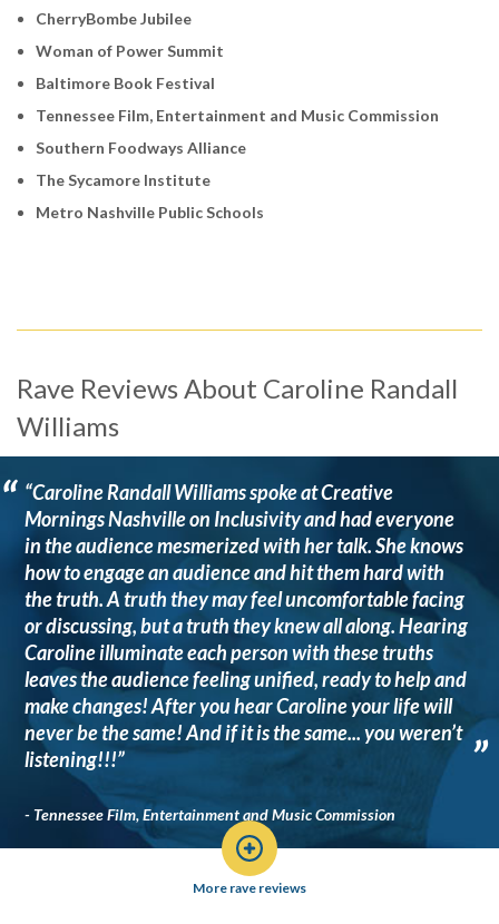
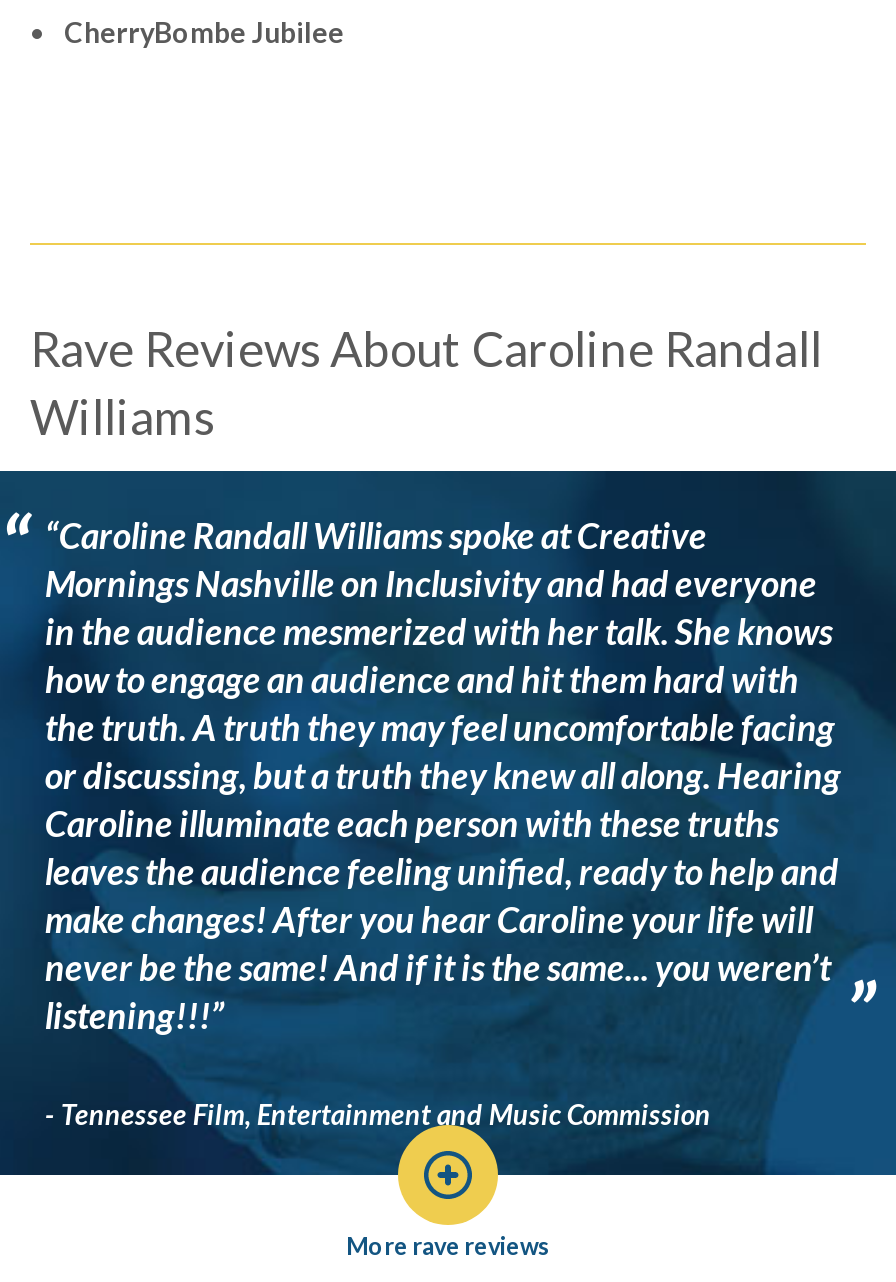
[36,41,439,221] Woman of Power Summit | Baltimore Book Festival | Tennessee Film, Entertainment and Music Commission | Southern Foodways Alliance | The Sycamore Institute | Metro Nashville Public Schools -> none

